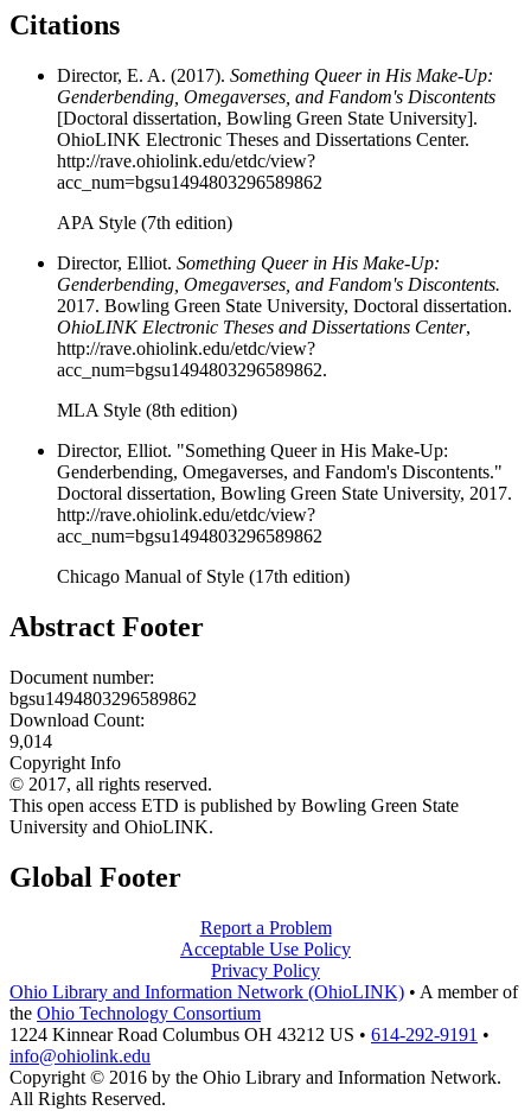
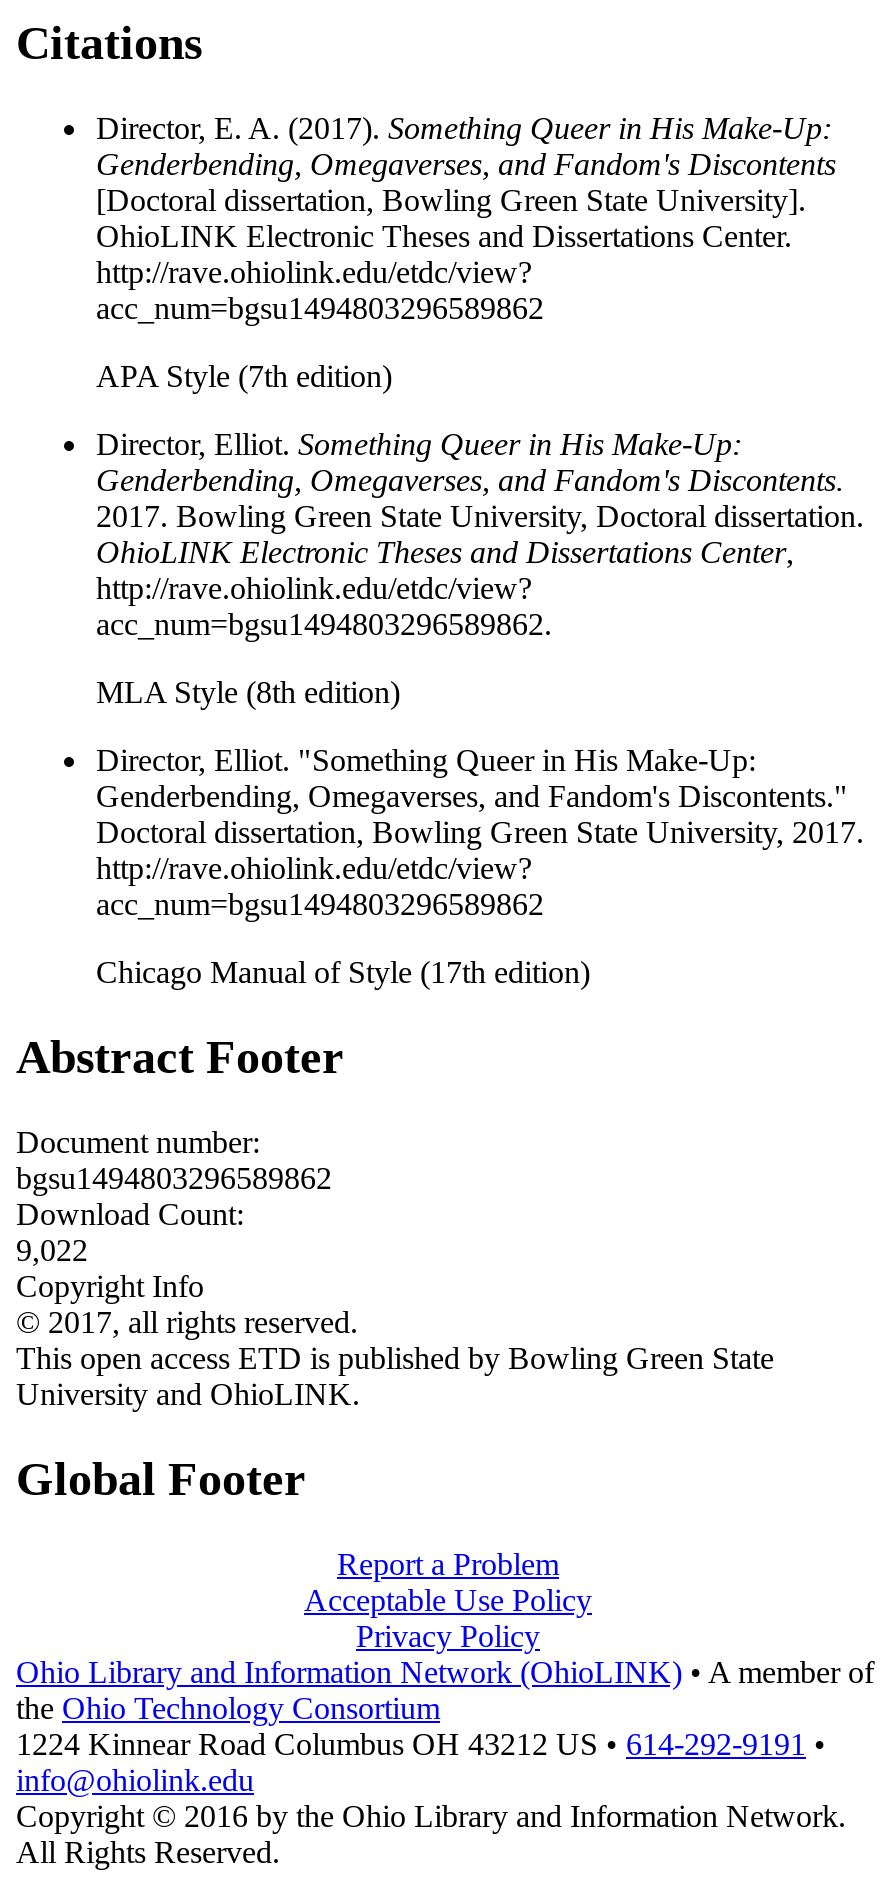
[9,731,52,752] 9,014 -> [16,1233,88,1267] 9,022

